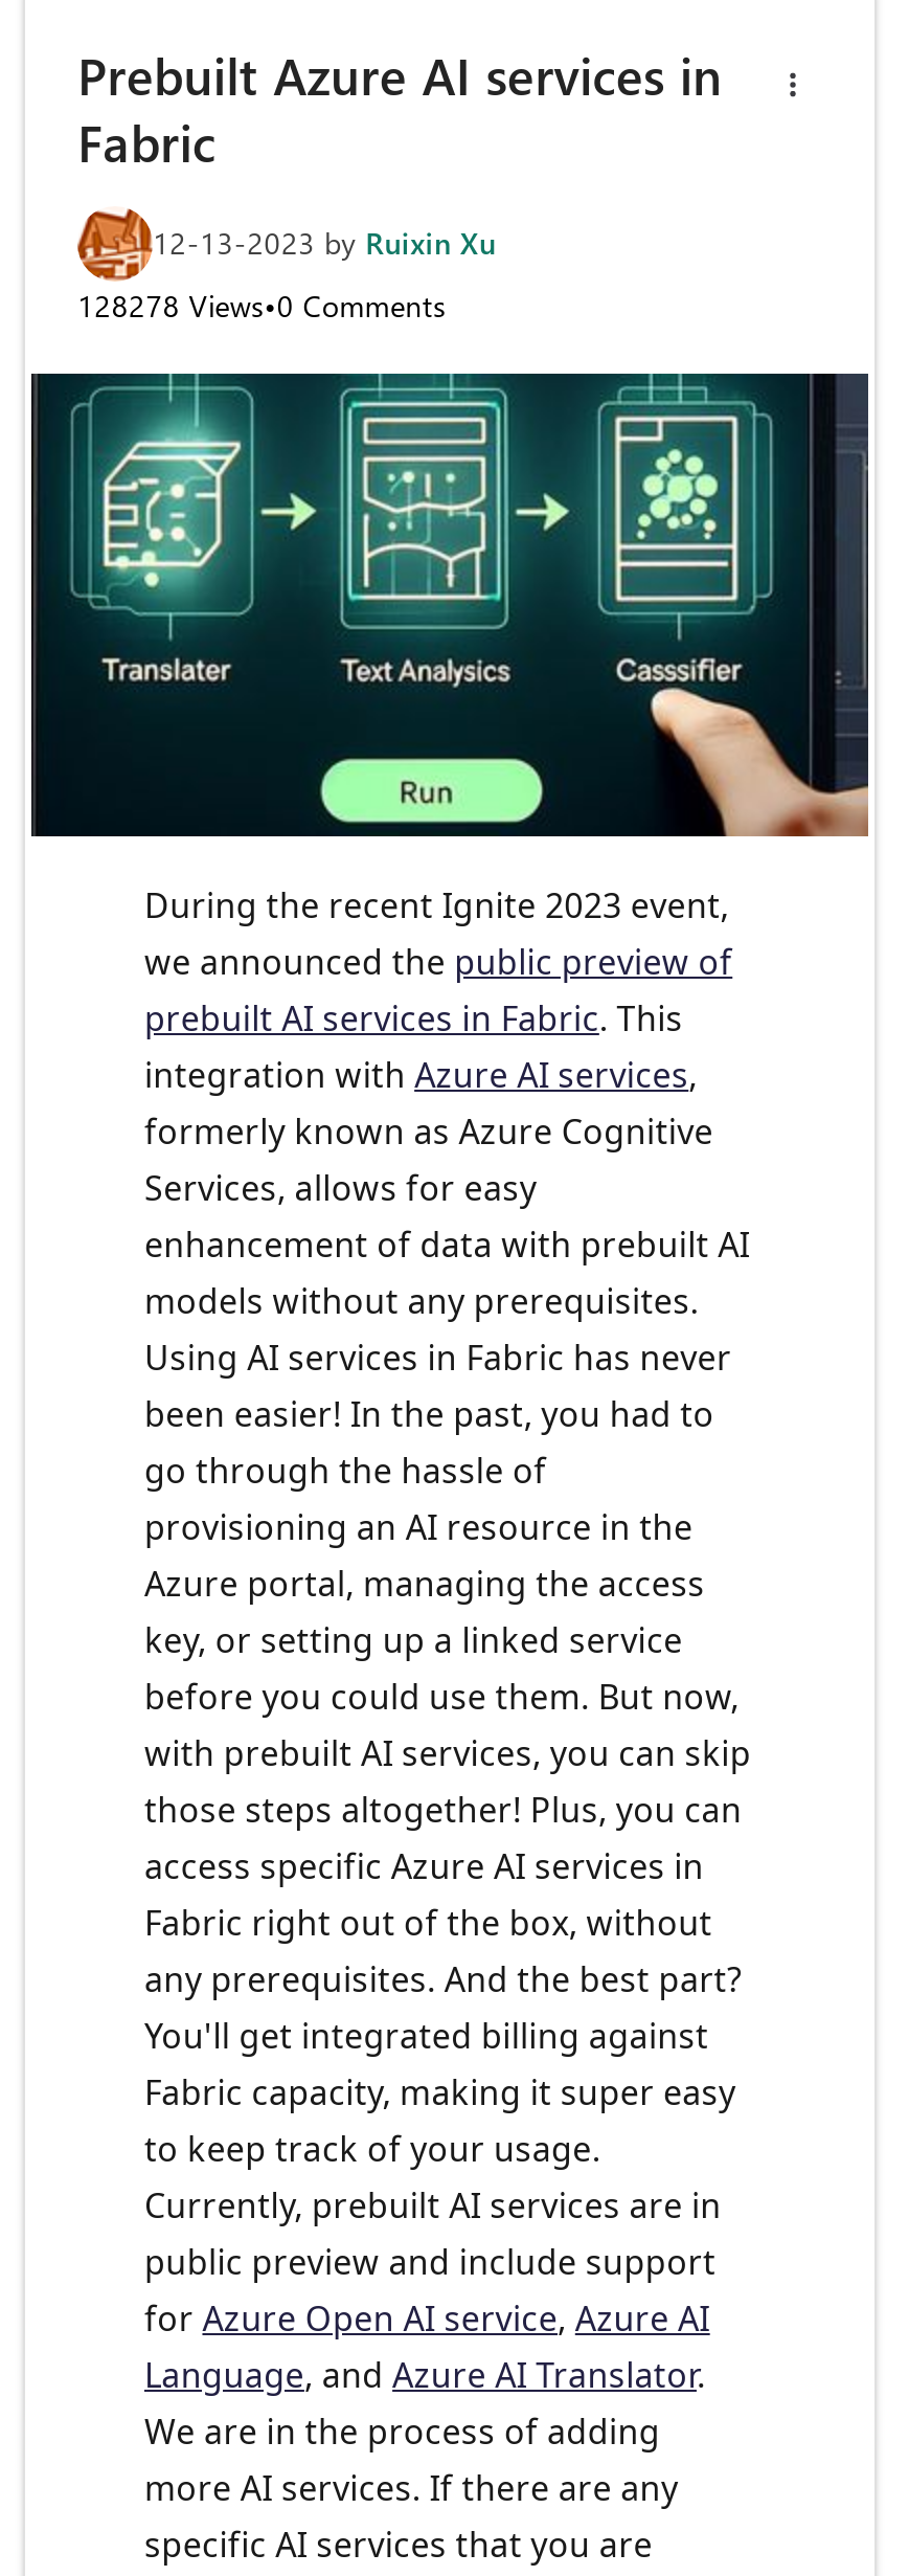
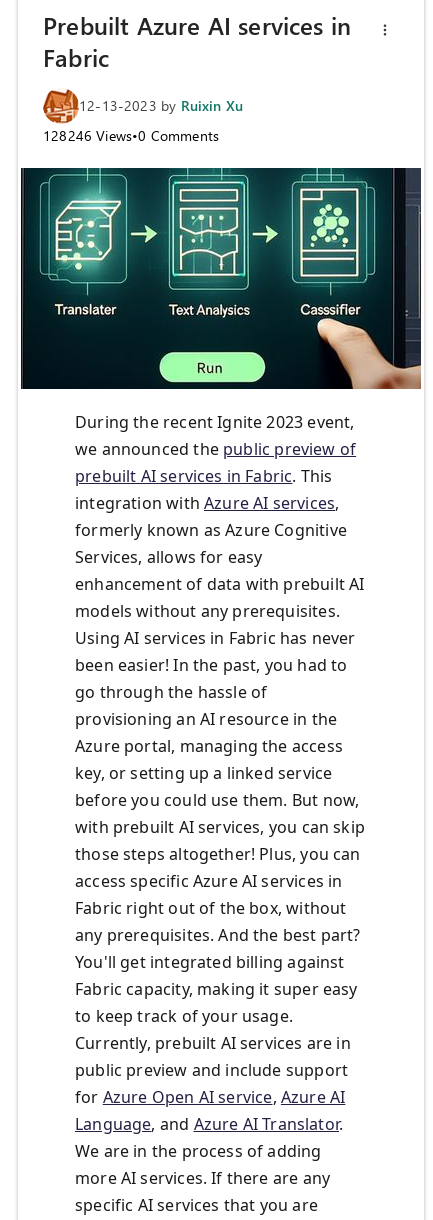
[77,287,446,326] 128278 Views•0 Comments -> [43,126,219,145] 128246 Views•0 Comments

